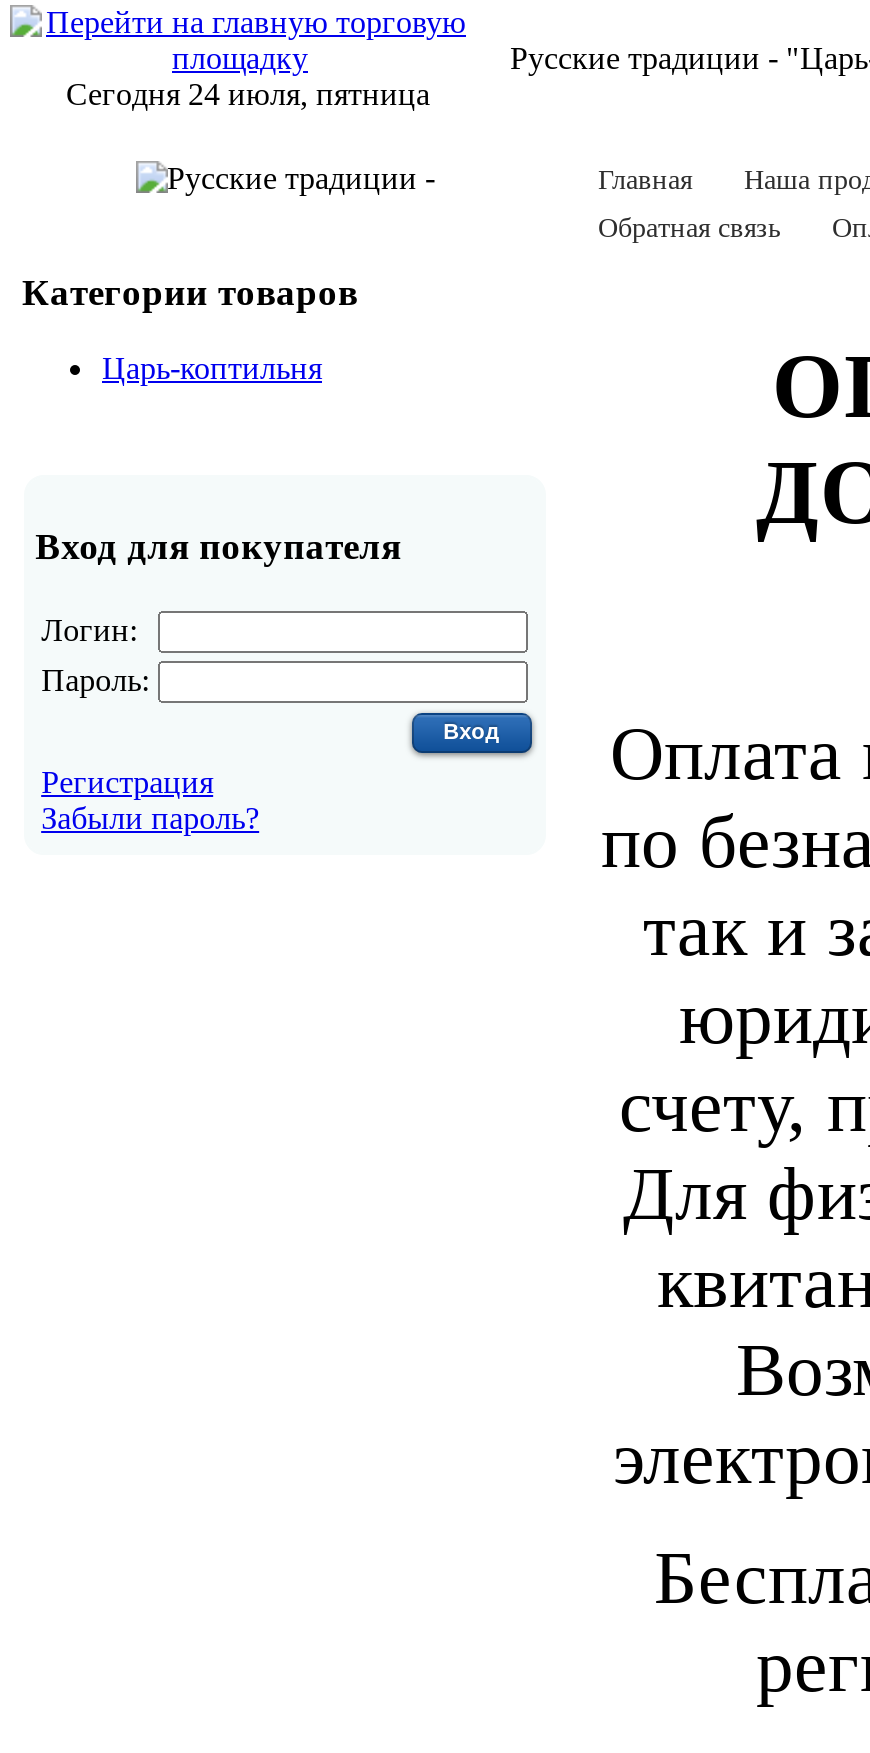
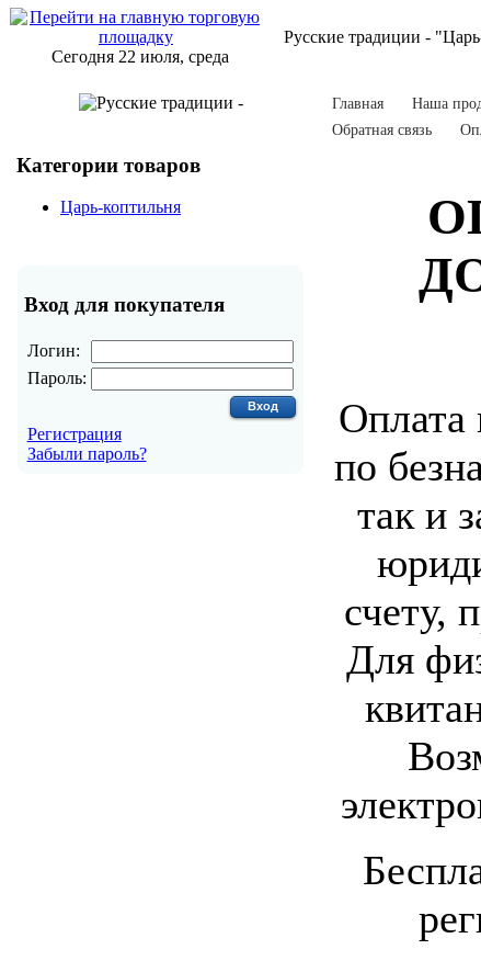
[50,77,430,111] Сегодня 24 июля, пятница -> [43,47,229,66] Сегодня 22 июля, среда

